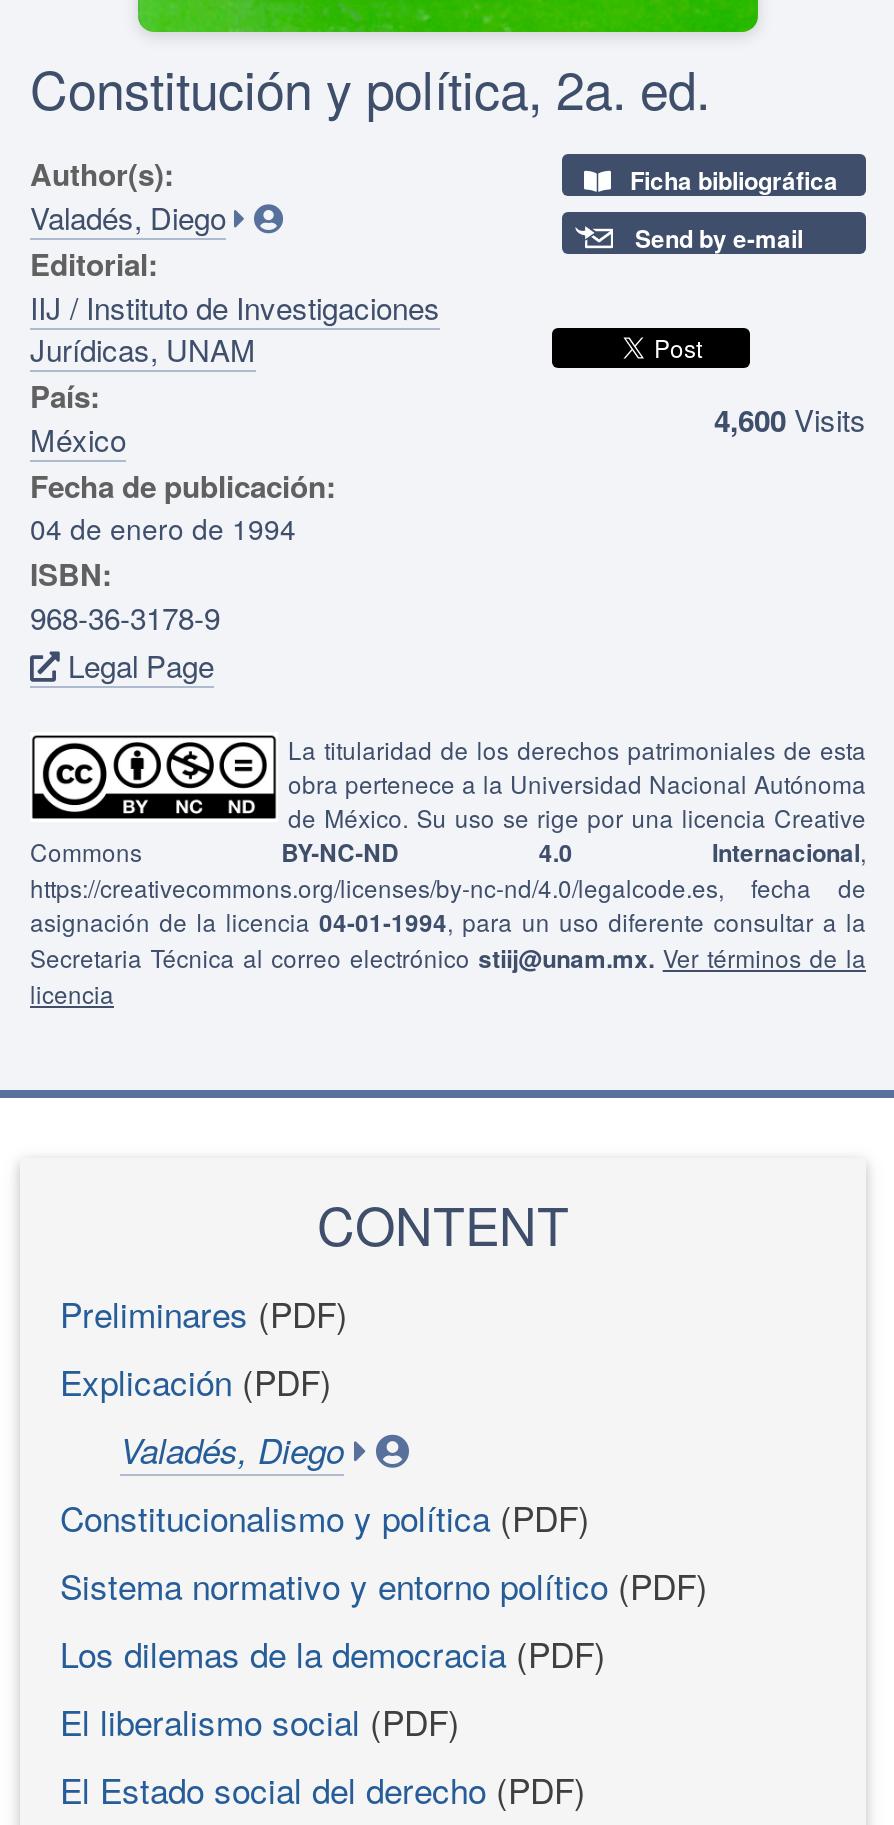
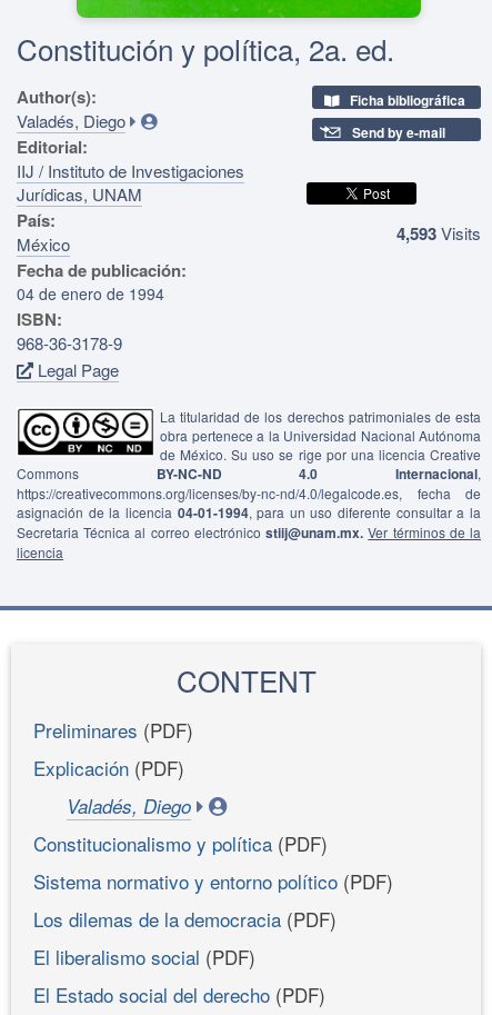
[714,397,866,441] 4,600 Visits -> [396,221,481,245] 4,593 Visits

